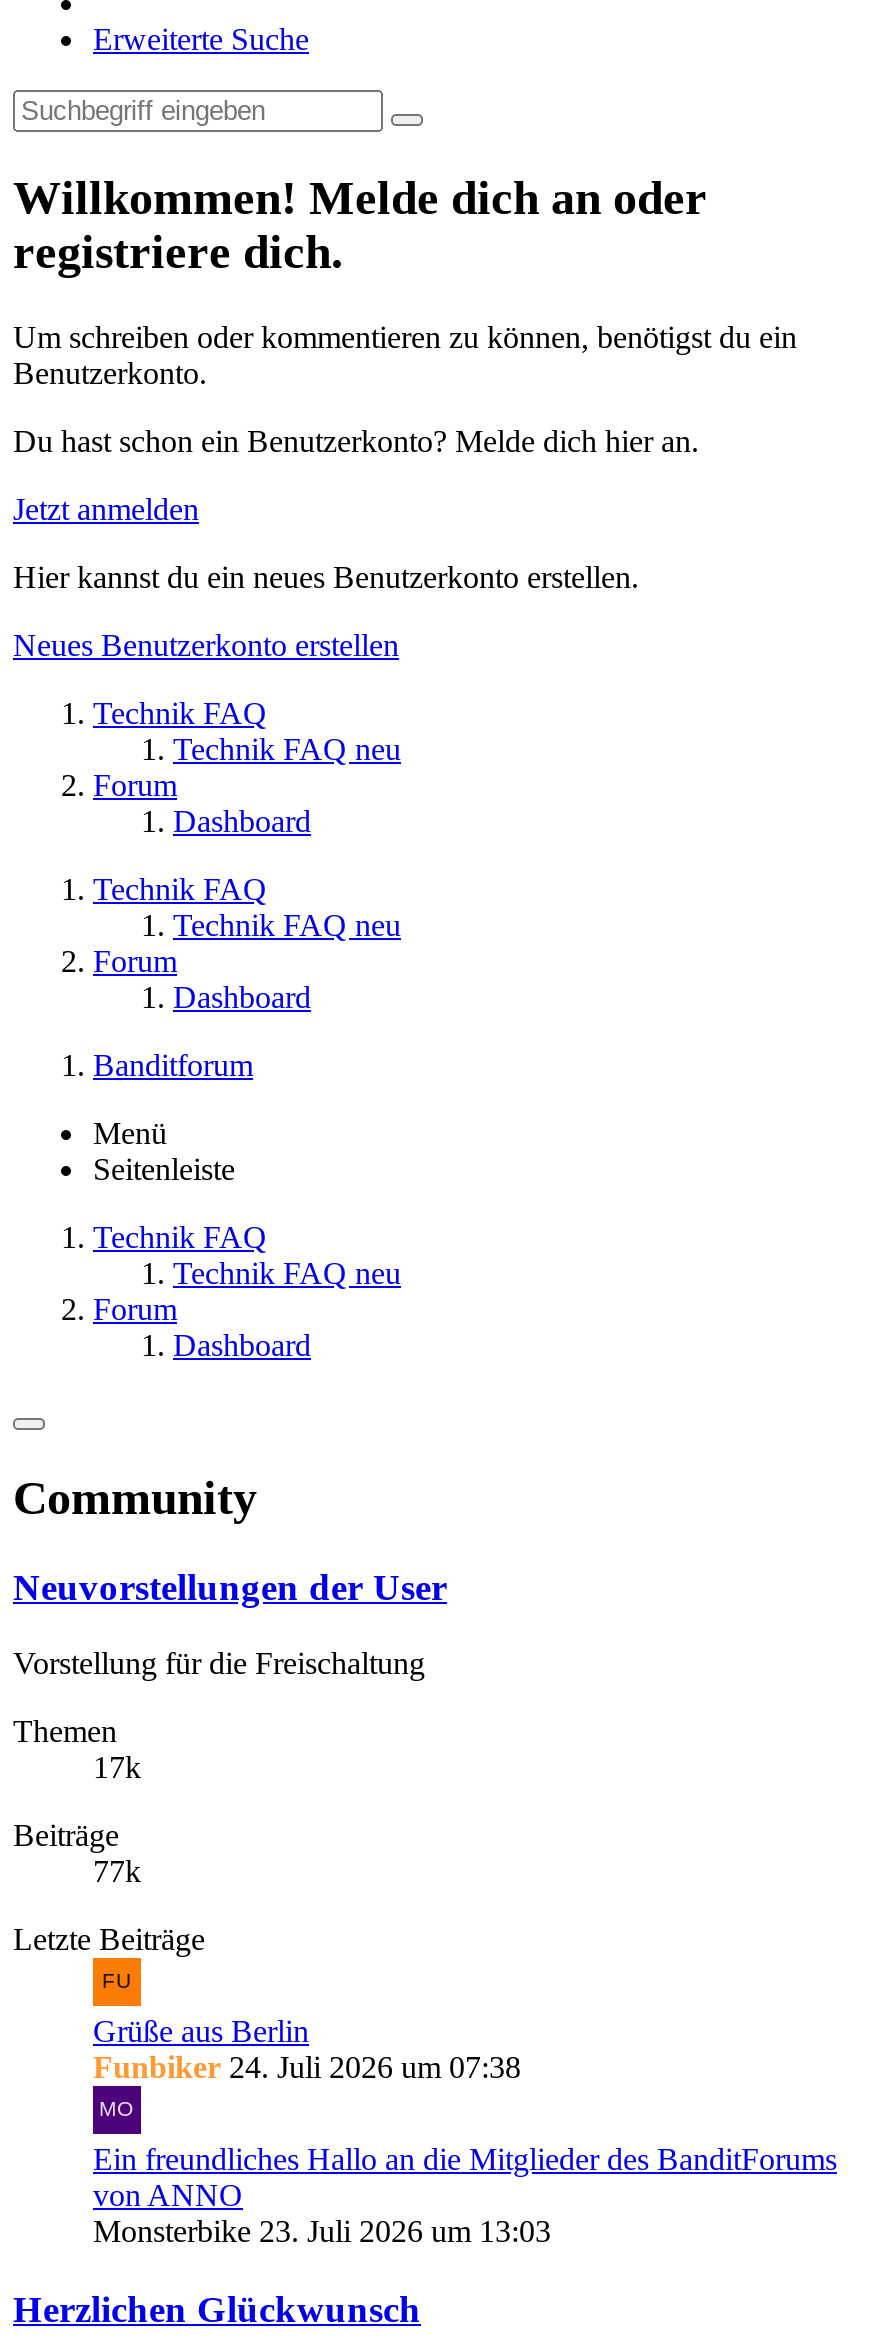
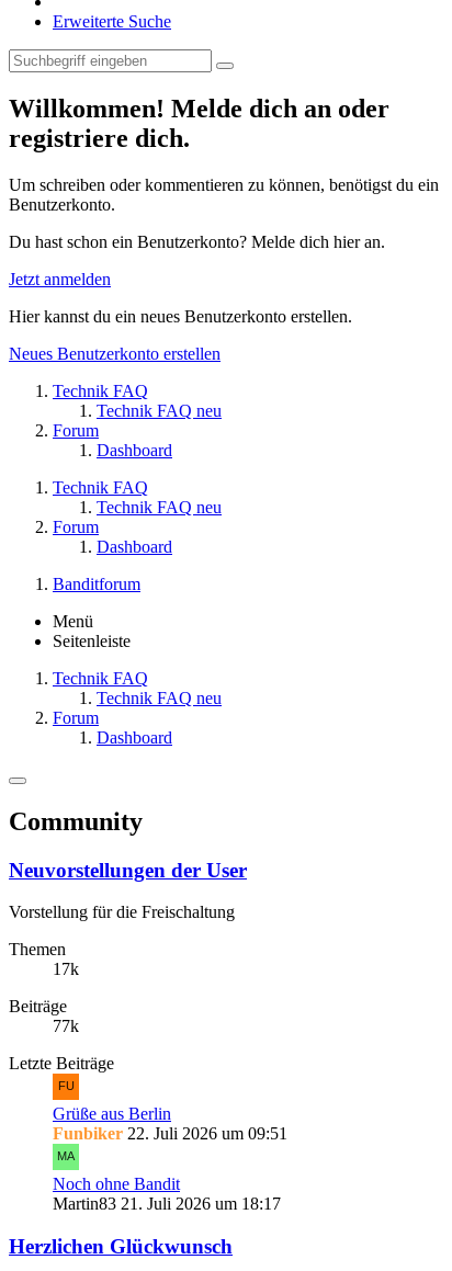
[93,2051,521,2085] Funbiker 24. Juli 2026 um 07:38 -> [53,1124,287,1143] Funbiker 22. Juli 2026 um 09:51
[93,2143,837,2249] Ein freundliches Hallo an die Mitglieder des BanditForums | von ANNO | Monsterbike 23. Juli 2026 um 13:03 -> [53,1175,281,1213] Noch ohne Bandit | Martin83 21. Juli 2026 um 18:17

